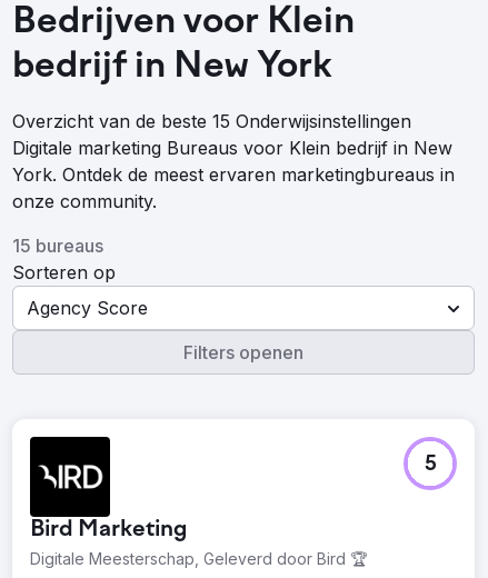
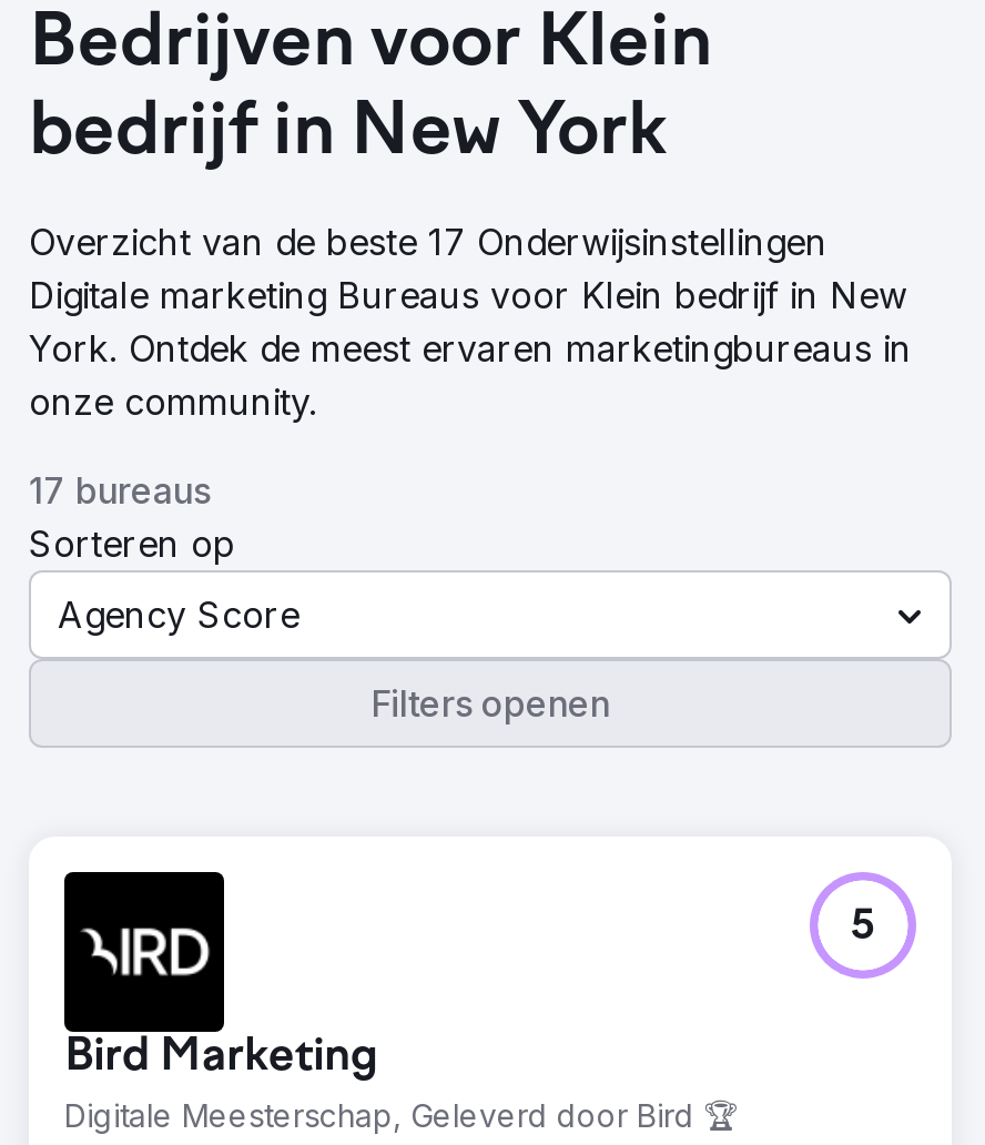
[12,110,411,132] Overzicht van de beste 15 Onderwijsinstellingen -> [29,220,827,264] Overzicht van de beste 17 Onderwijsinstellingen
[12,235,103,257] 15 bureaus -> [29,468,211,513] 17 bureaus

